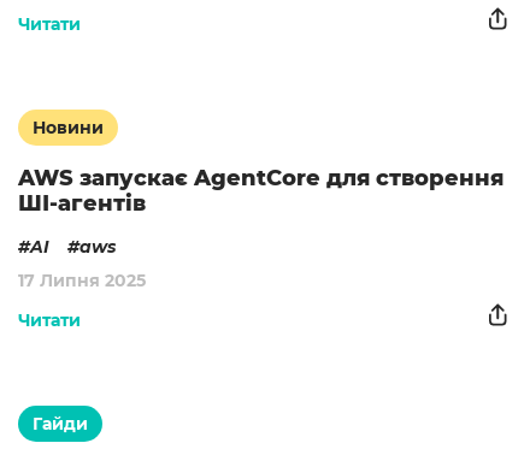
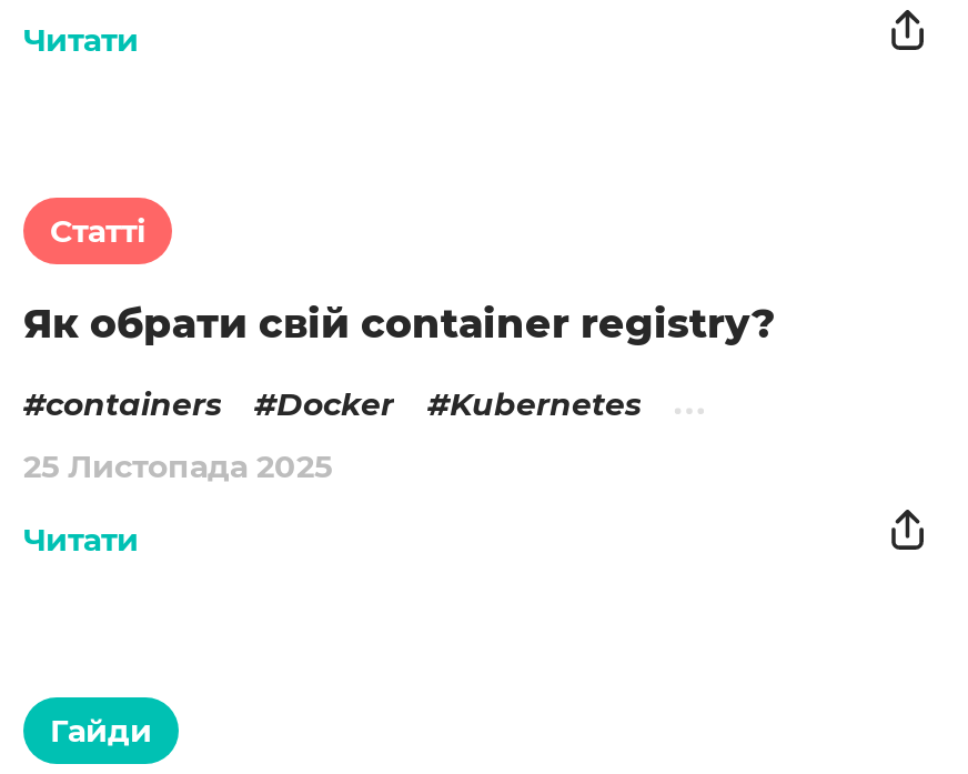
[33,117,104,139] Новини -> [50,210,145,250] Статті
[18,166,503,217] AWS запускає AgentCore для створення | ШІ-агентів -> [23,299,776,348] Як обрати свій container registry?
[30,237,116,258] AI | aws -> [46,383,641,423] containers | Docker | Kubernetes
[18,270,146,292] 17 Липня 2025 -> [23,445,332,485] 25 Листопада 2025

